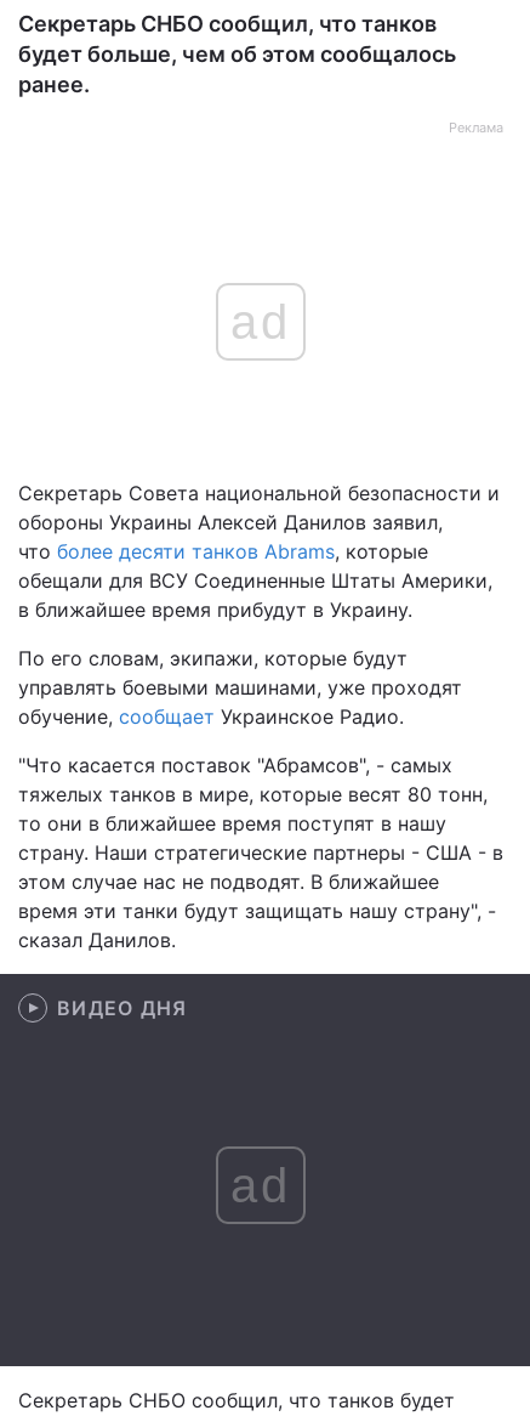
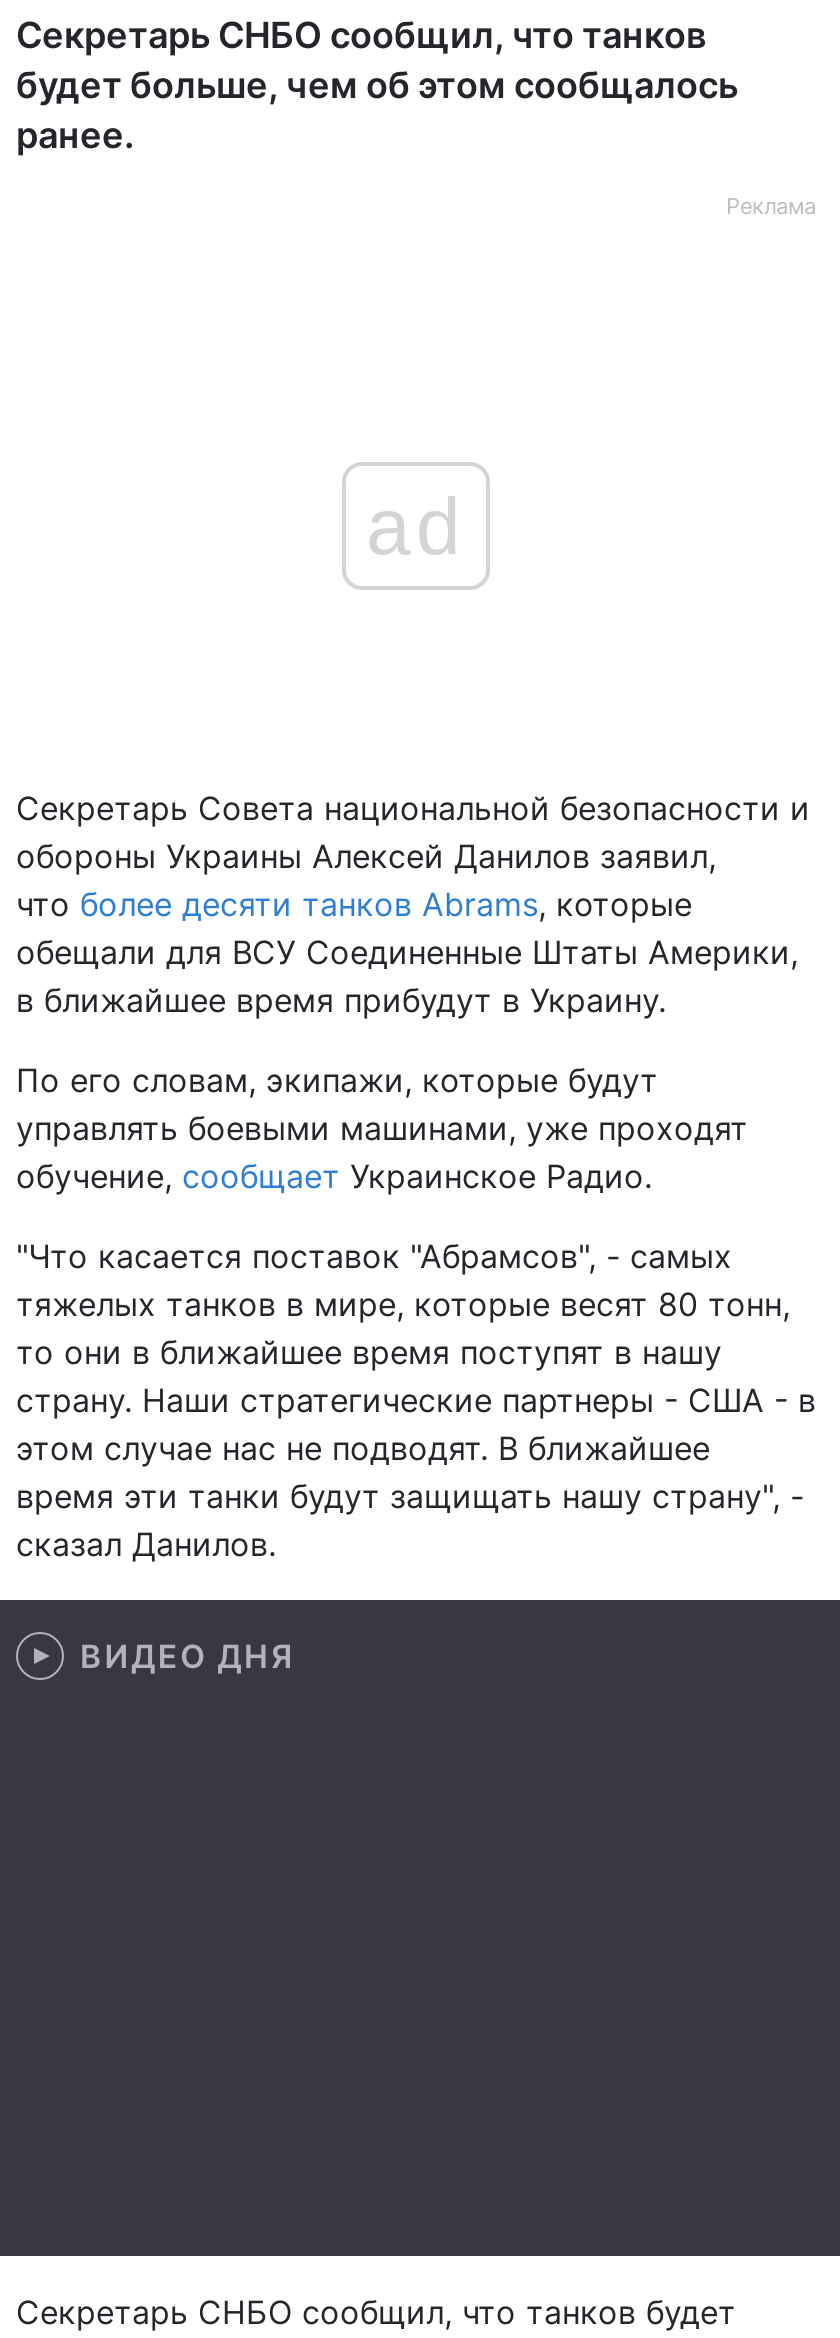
[230,1158,291,1211] ad -> none

